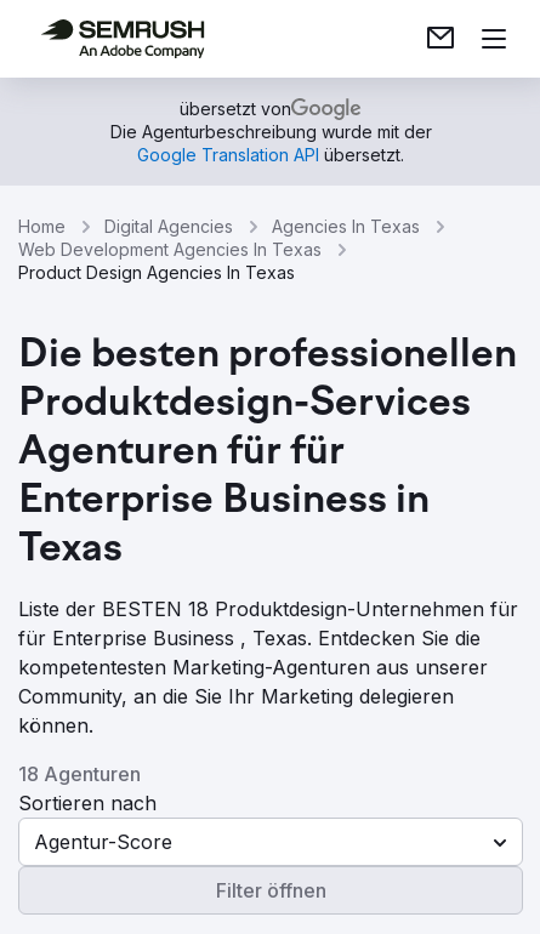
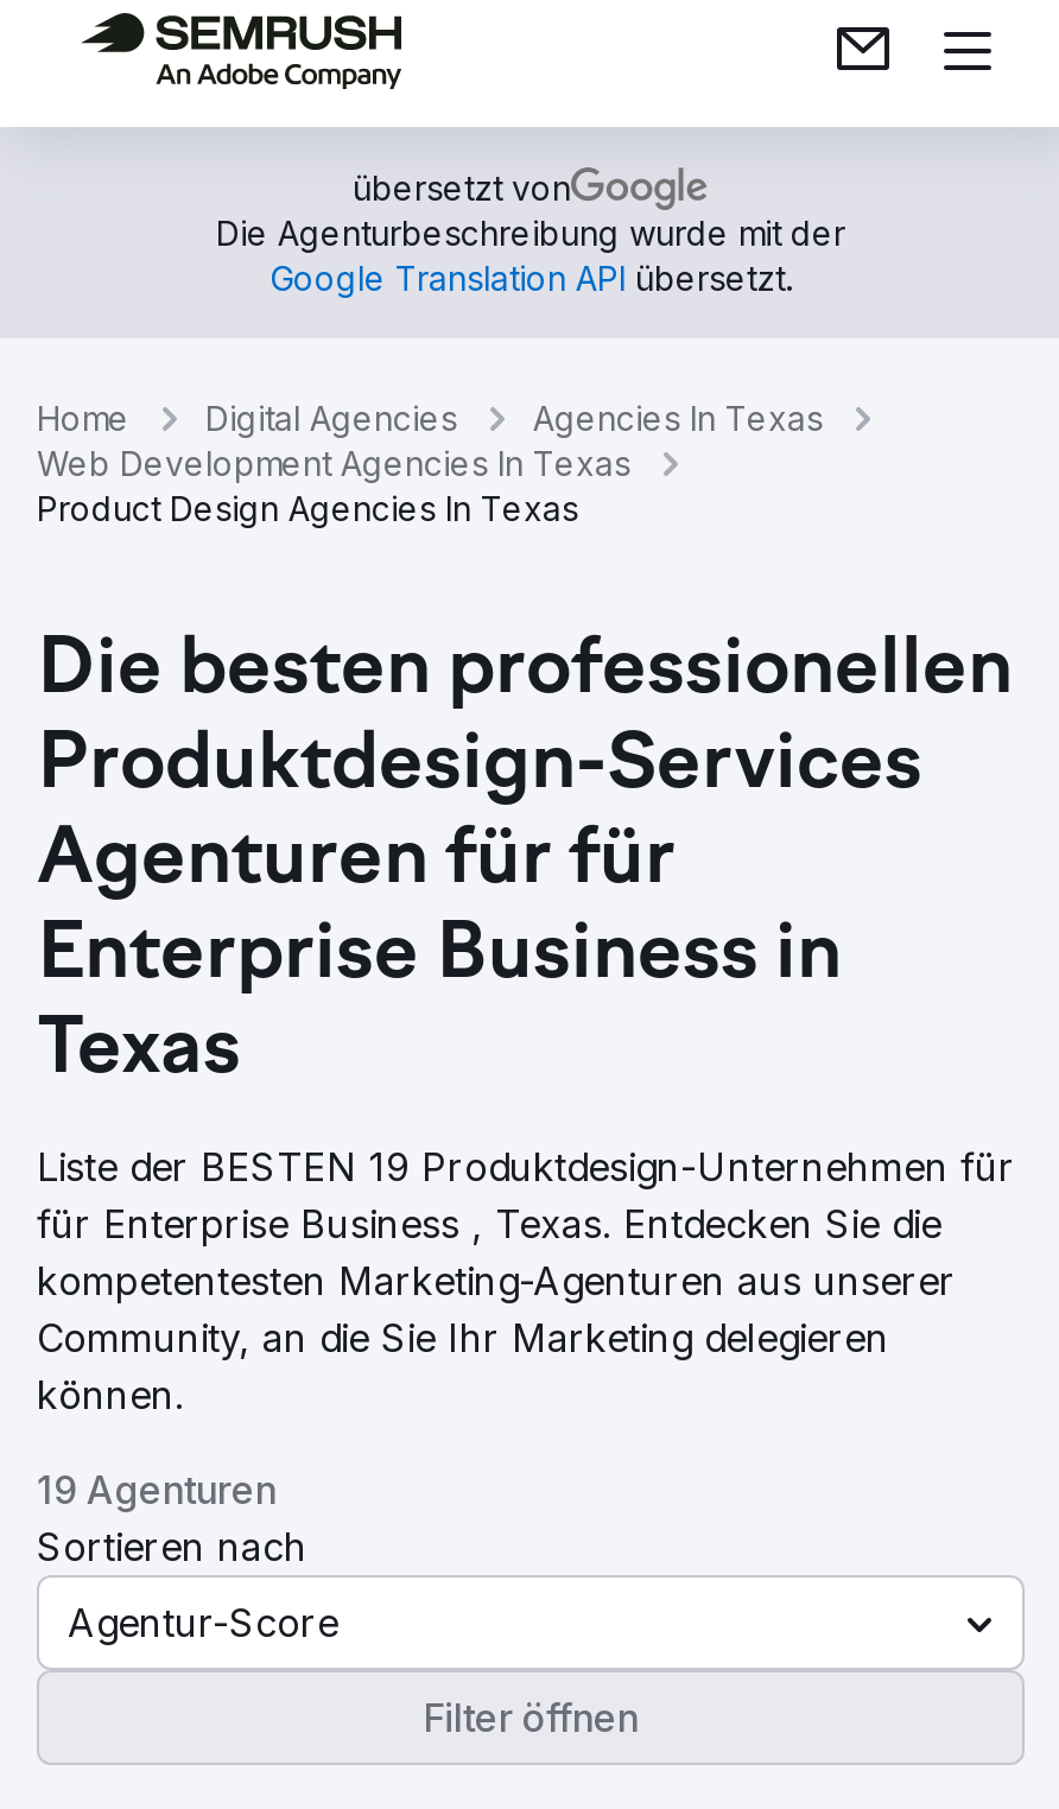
[18,597,518,621] Liste der BESTEN 18 Produktdesign-Unternehmen für -> [37,1143,1015,1191] Liste der BESTEN 19 Produktdesign-Unternehmen für
[18,762,141,786] 18 Agenturen -> [37,1466,277,1513] 19 Agenturen

